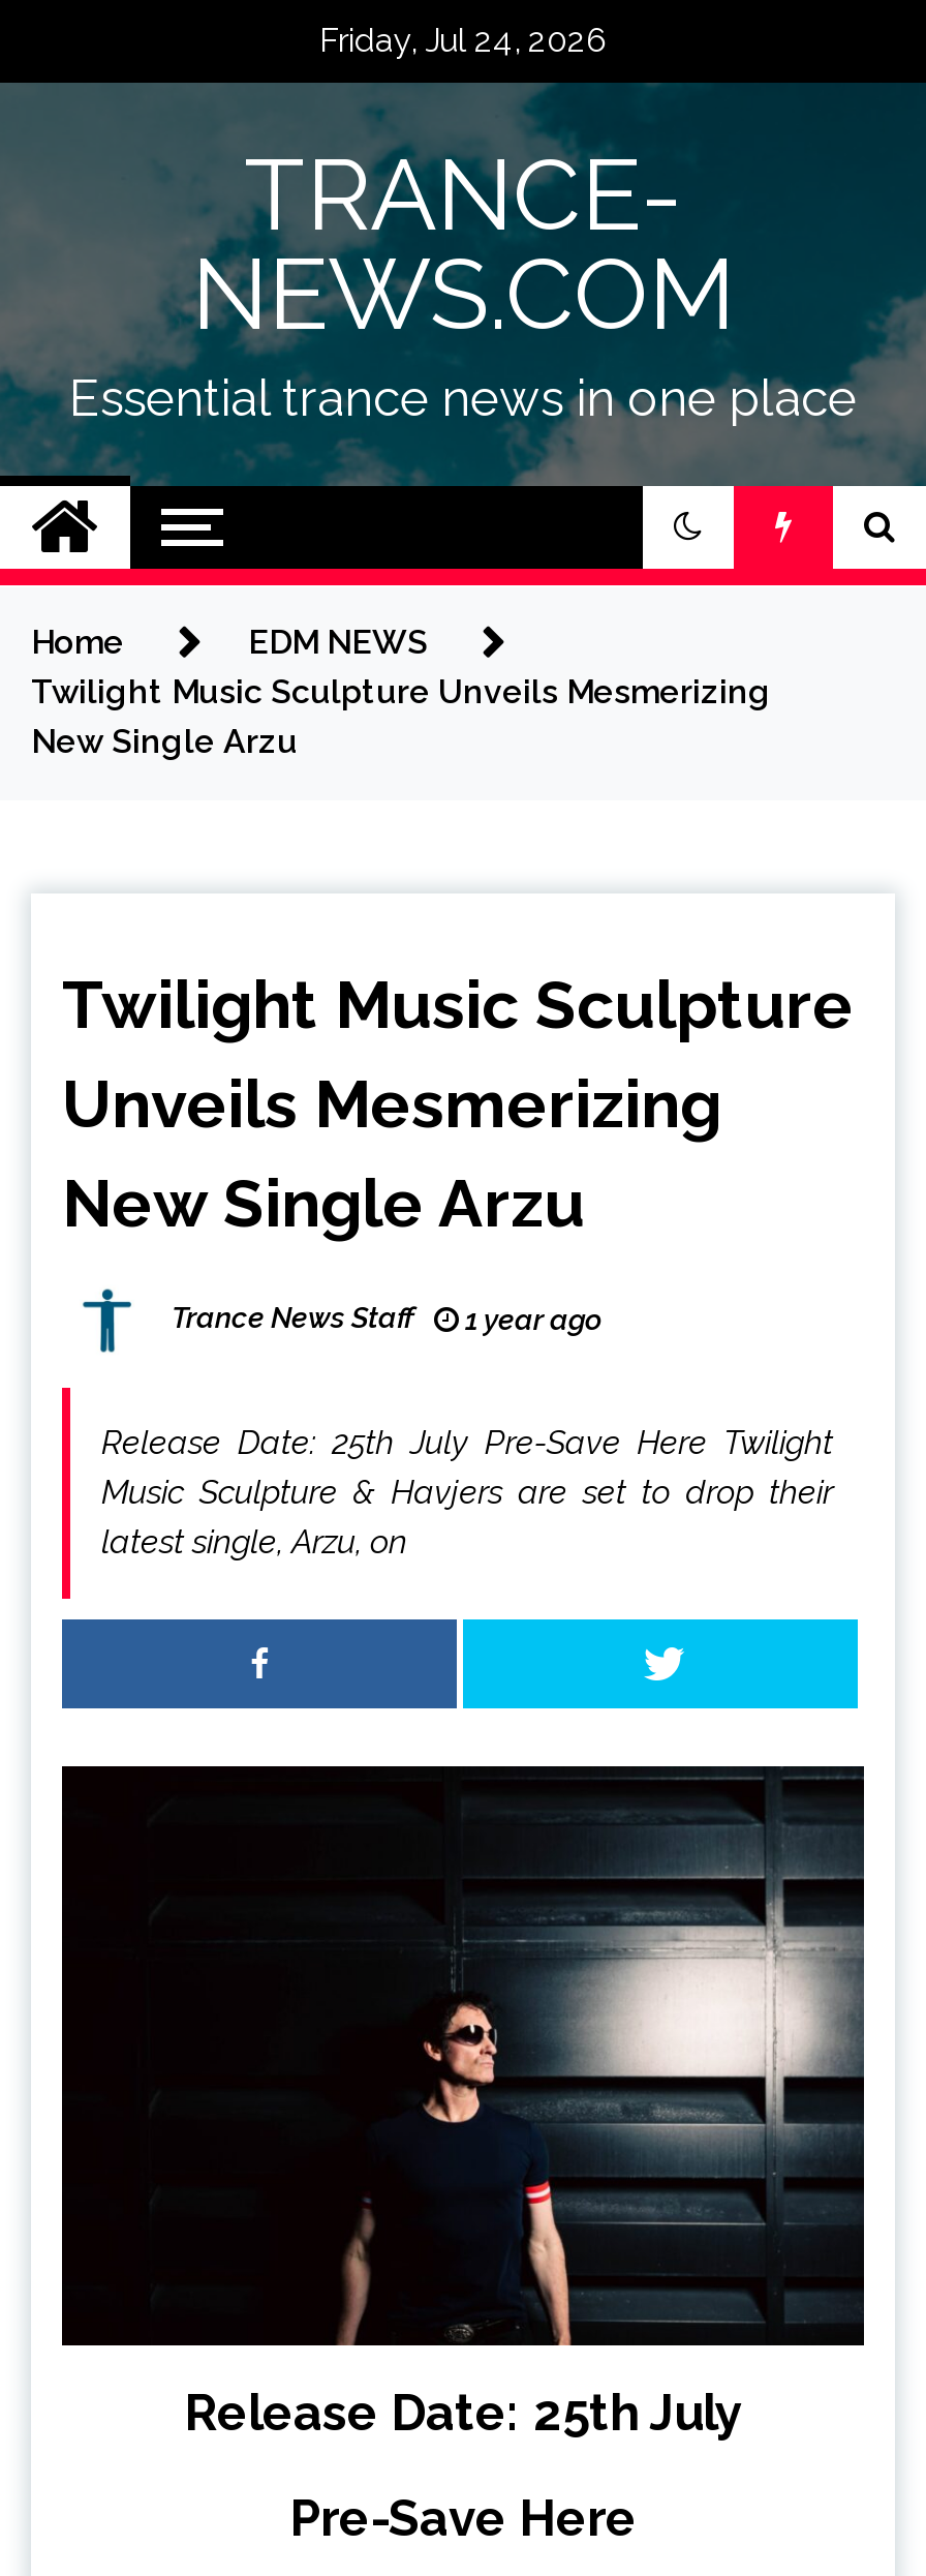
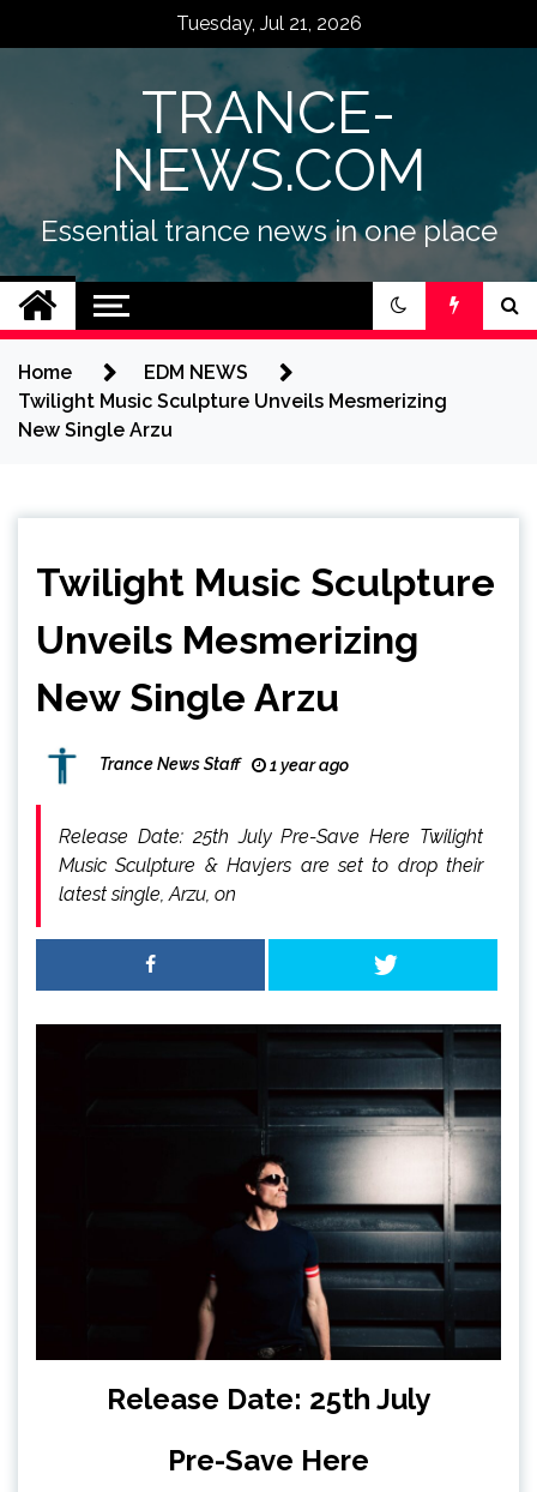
[319,21,607,60] Friday, Jul 24, 2026 -> [176,12,361,35] Tuesday, Jul 21, 2026

